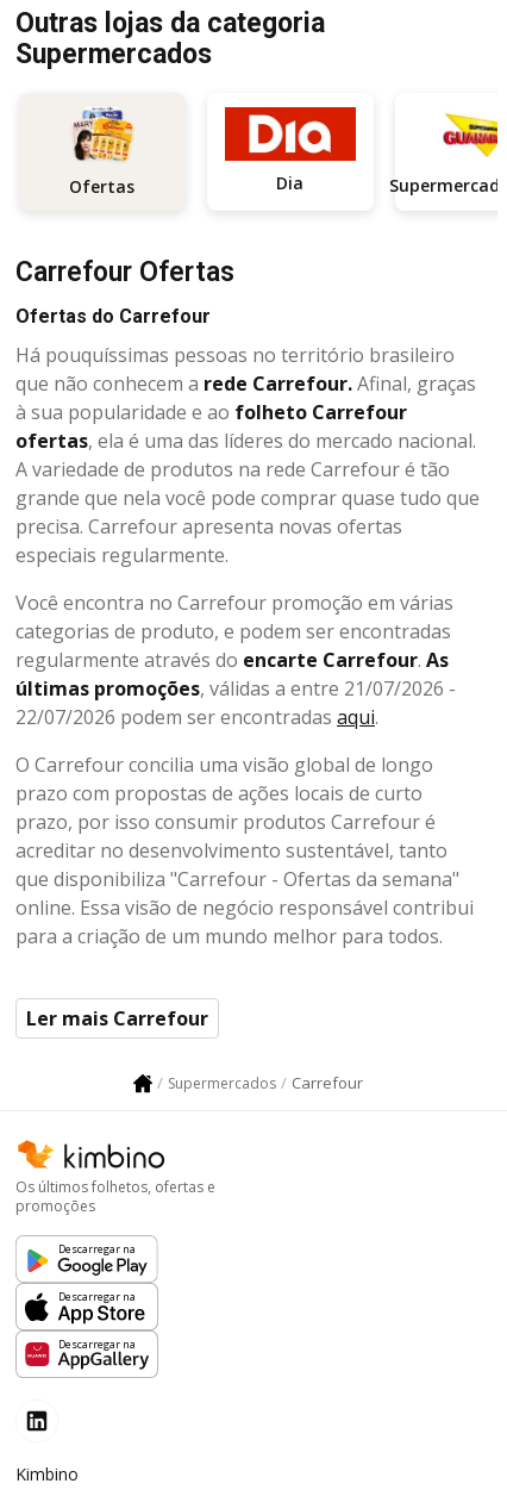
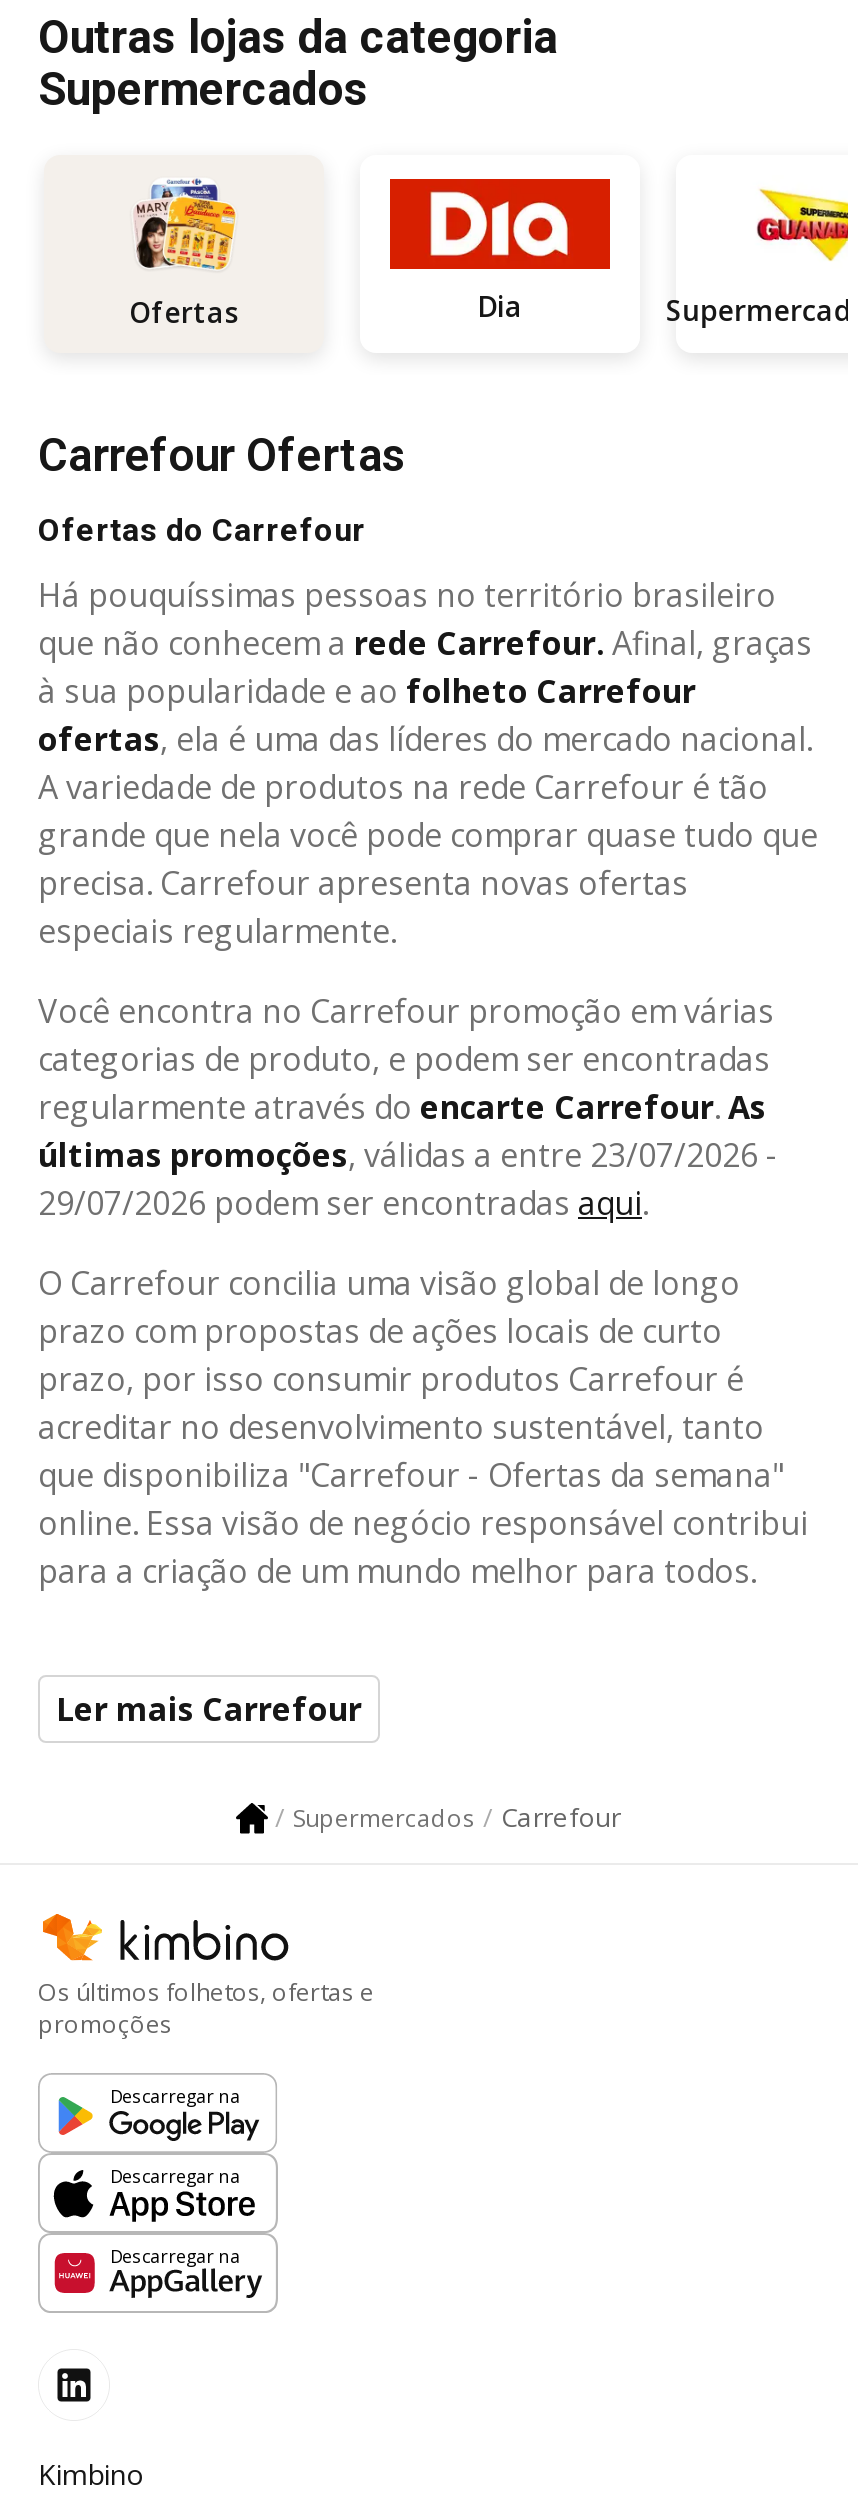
[15,675,456,701] últimas promoções, válidas a entre 21/07/2026 - -> [38,1132,778,1176] últimas promoções, válidas a entre 23/07/2026 -
[15,703,378,730] 22/07/2026 podem ser encontradas aqui. -> [38,1180,648,1224] 29/07/2026 podem ser encontradas aqui.

